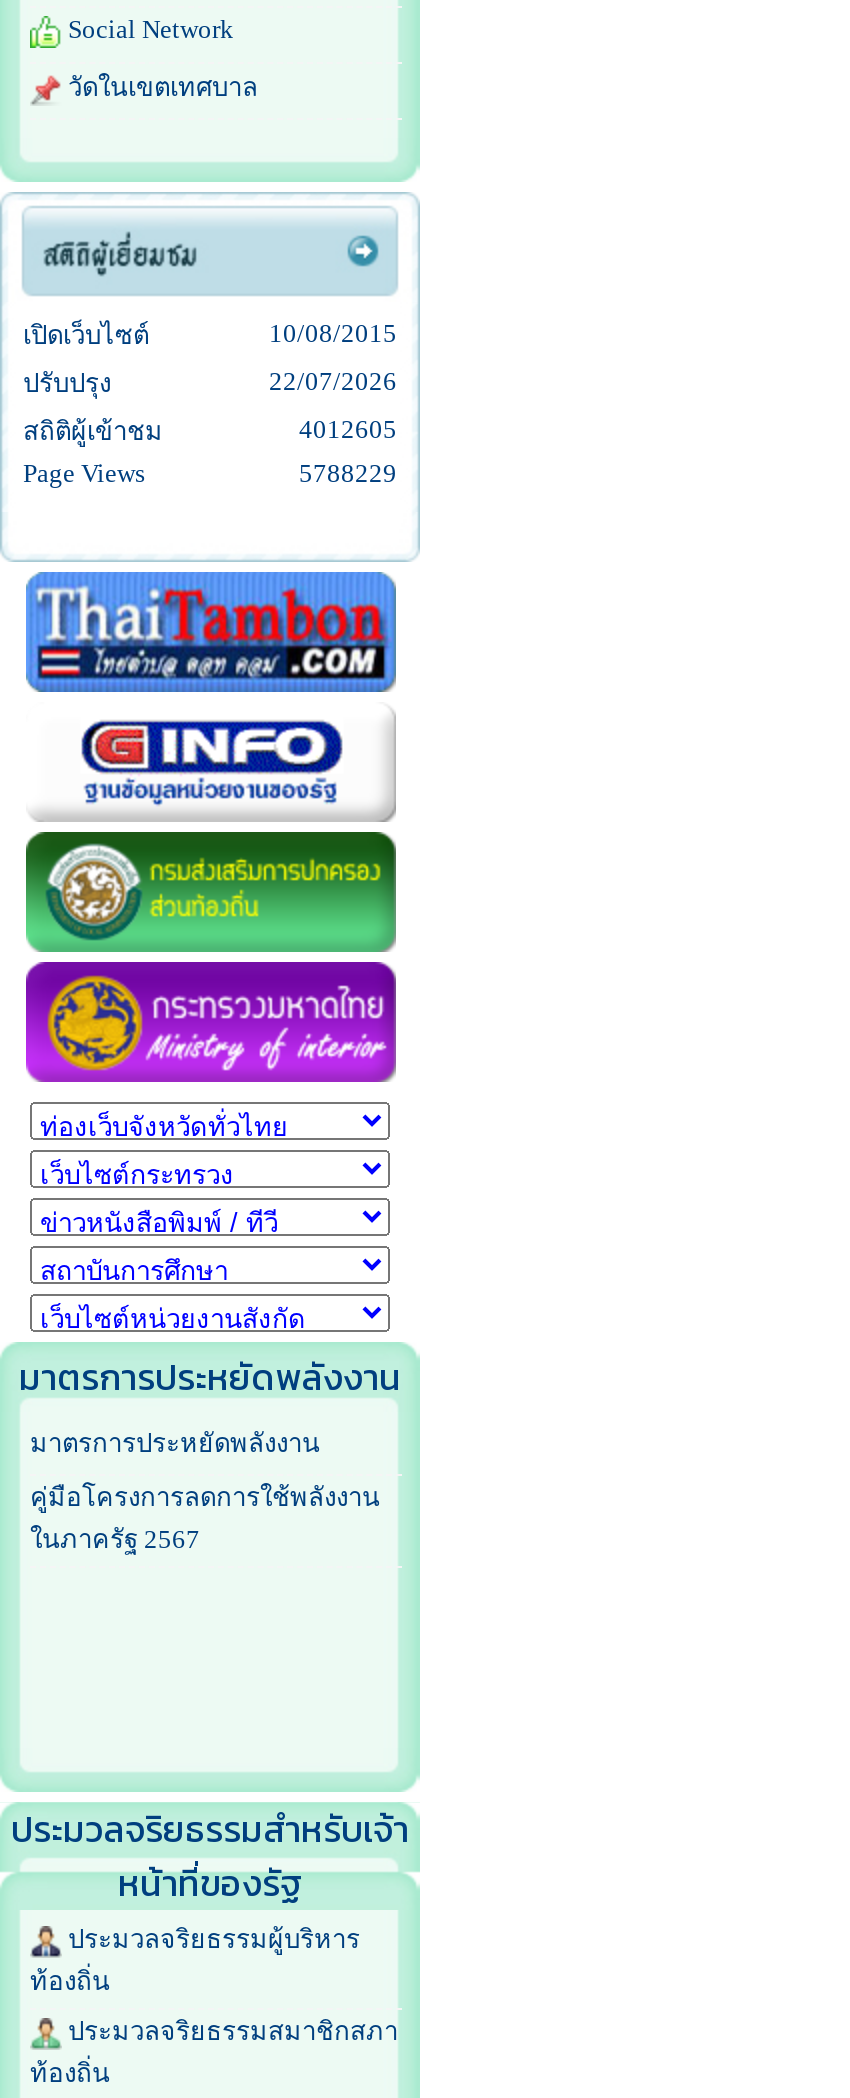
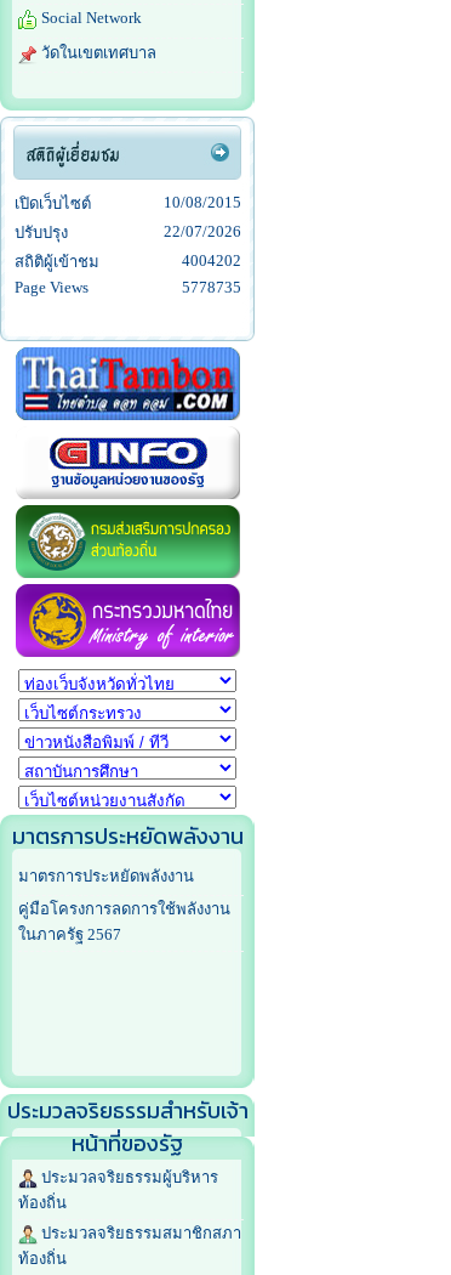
[299,415,397,445] 4012605 -> [181,252,241,270] 4004202
[299,459,397,489] 5788229 -> [181,279,241,297] 5778735

